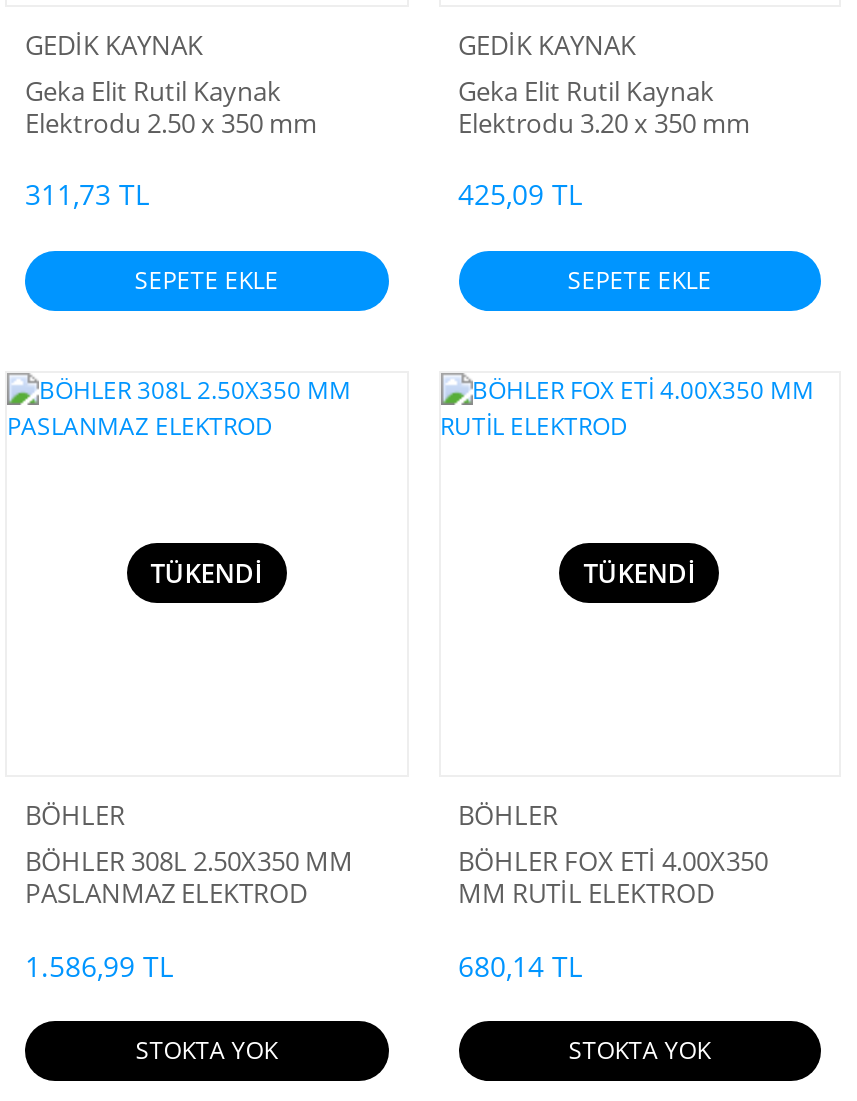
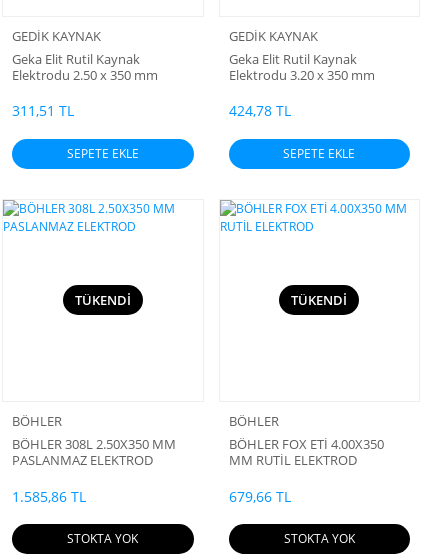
[25,175,149,213] 311,73 TL -> [12,101,74,120] 311,51 TL
[458,175,582,213] 425,09 TL -> [228,101,290,120] 424,78 TL
[25,946,173,984] 1.586,99 TL -> [12,486,86,505] 1.585,86 TL
[458,946,582,984] 680,14 TL -> [228,486,290,505] 679,66 TL

